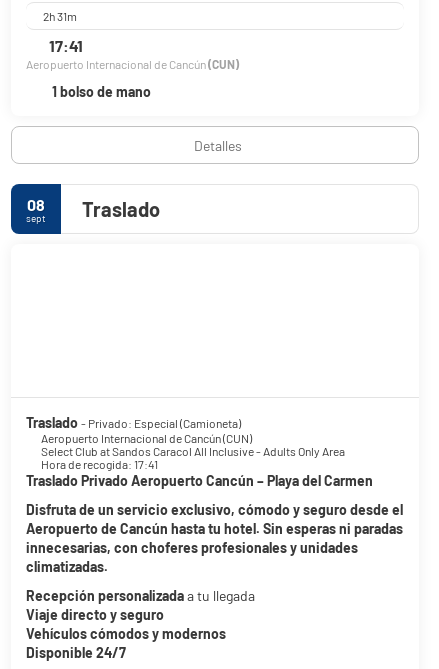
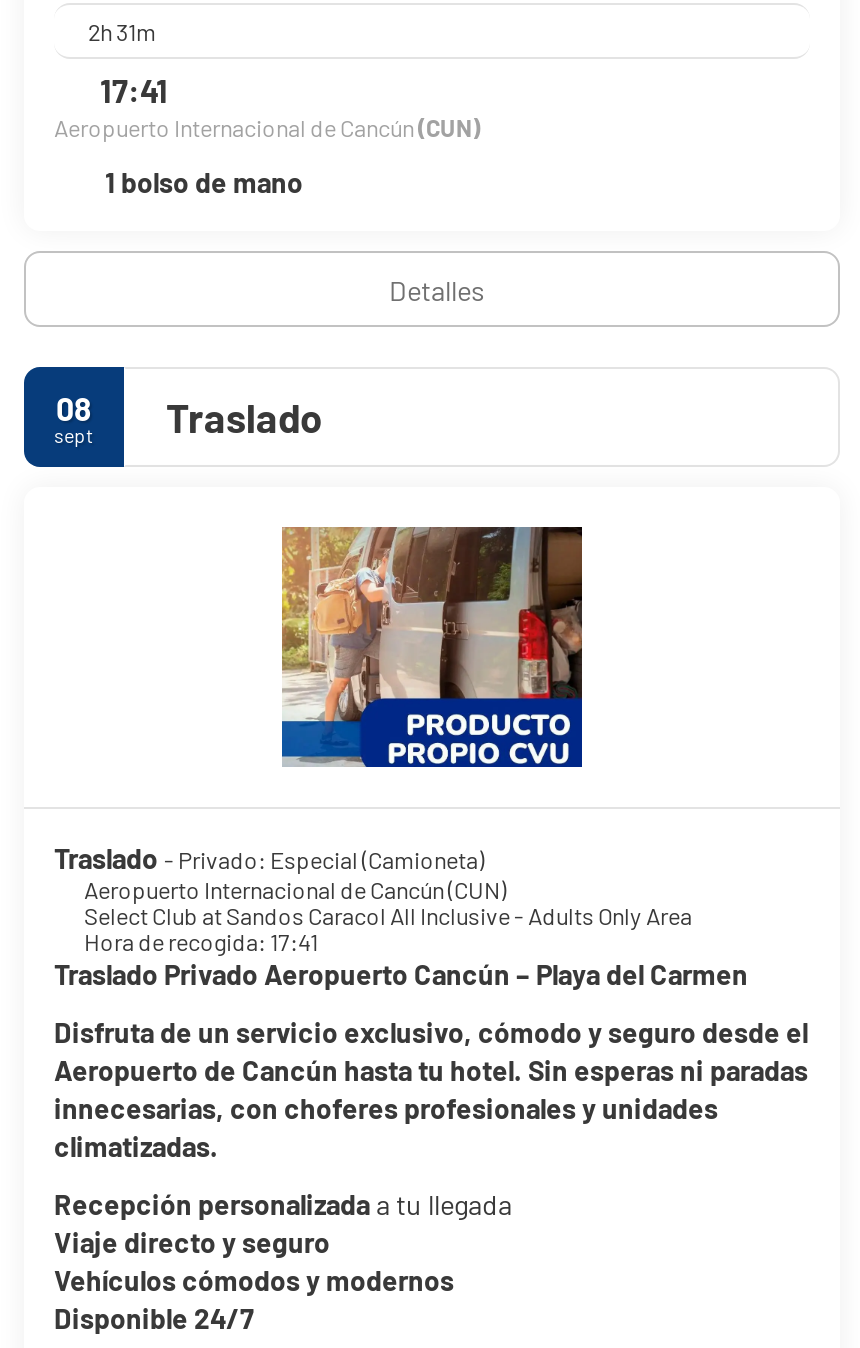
none -> [280,525,584,769] [image]

